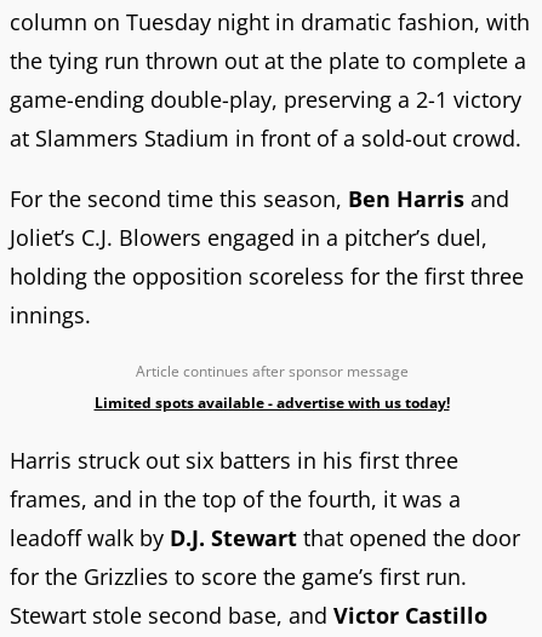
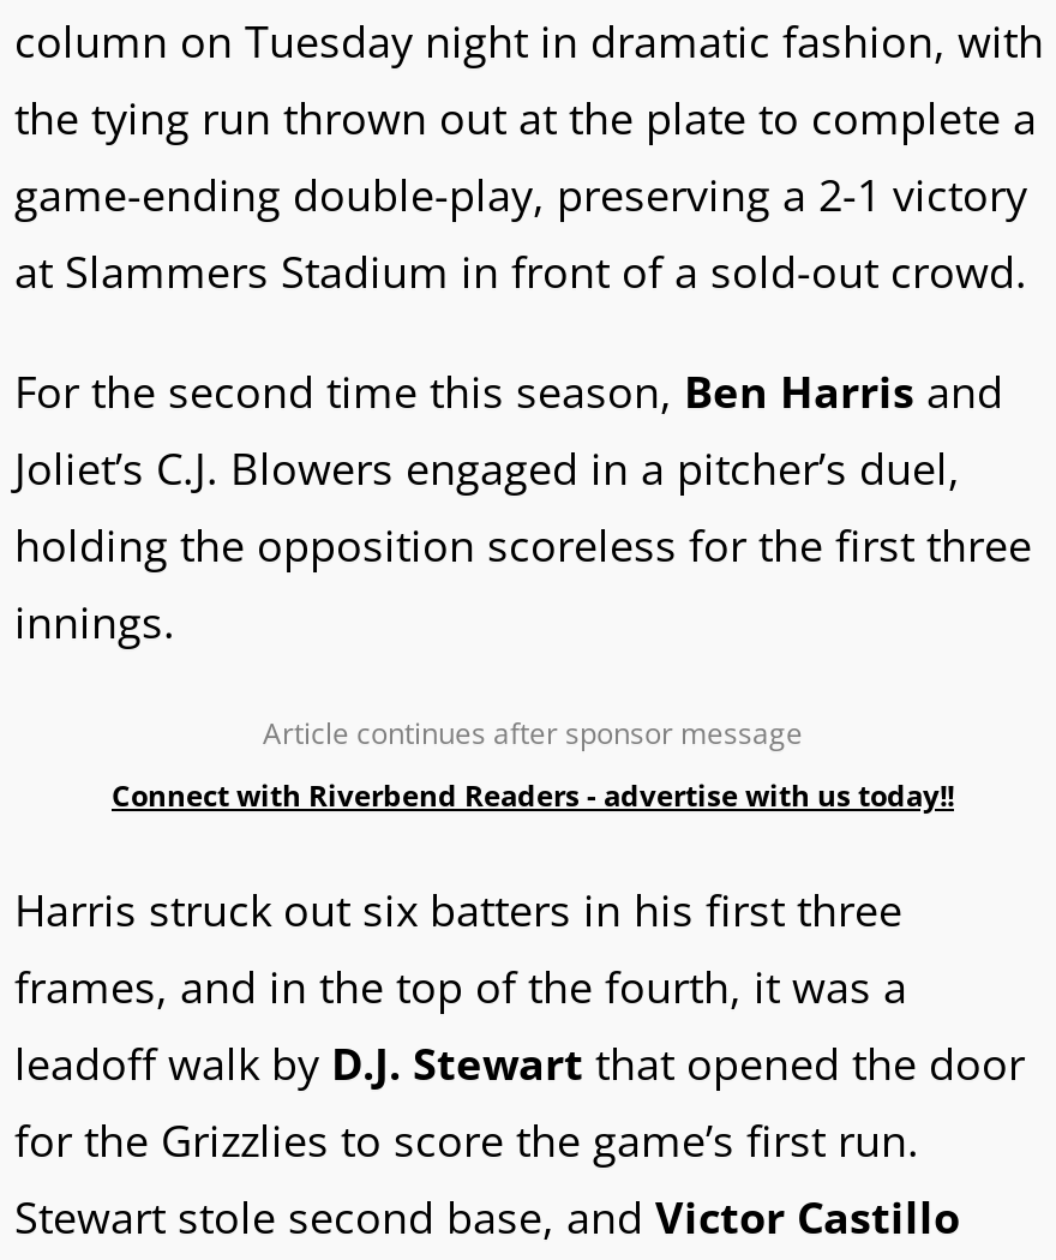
[94,393,449,413] Limited spots available - advertise with us today! -> [112,776,954,816] Connect with Riverbend Readers - advertise with us today!!

